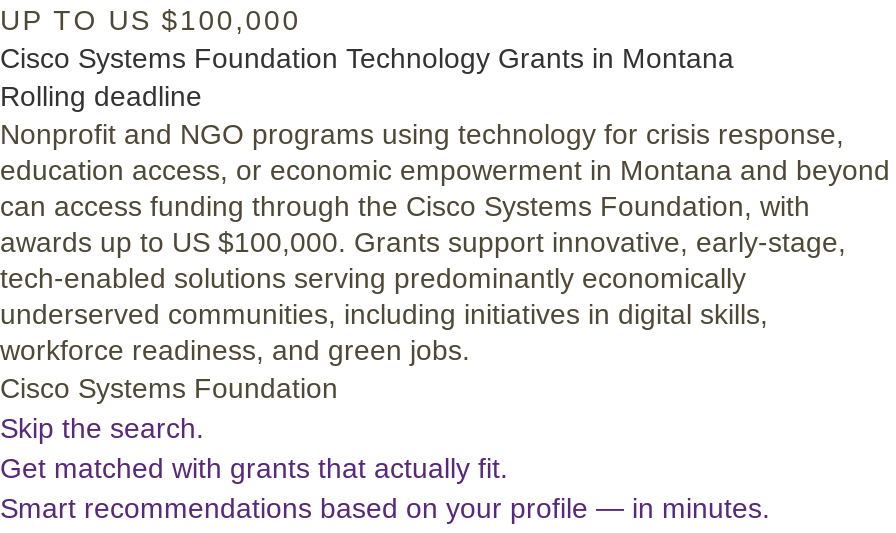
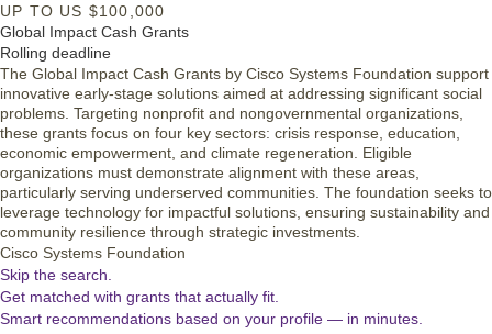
[0,42,734,74] Cisco Systems Foundation Technology Grants in Montana -> [0,23,189,41] Global Impact Cash Grants
[0,118,890,366] Nonprofit and NGO programs using technology for crisis response, | education access, or economic empowerment in Montana and beyond | can access funding through the Cisco Systems Foundation, with | awards up to US $100,000. Grants support innovative, early-stage, | tech-enabled solutions serving predominantly economically | underserved communities, including initiatives in digital skills, | workforce readiness, and green jobs. -> [0,65,492,241] The Global Impact Cash Grants by Cisco Systems Foundation support | innovative early-stage solutions aimed at addressing significant social | problems. Targeting nonprofit and nongovernmental organizations, | these grants focus on four key sectors: crisis response, education, | economic empowerment, and climate regeneration. Eligible | organizations must demonstrate alignment with these areas, | particularly serving underserved communities. The foundation seeks to | leverage technology for impactful solutions, ensuring sustainability and | community resilience through strategic investments.

